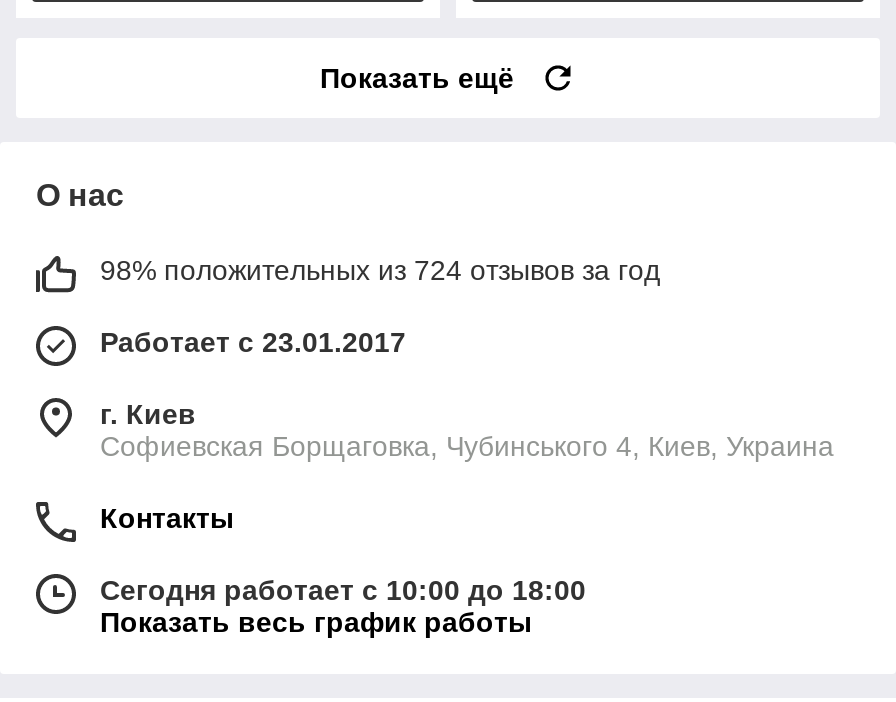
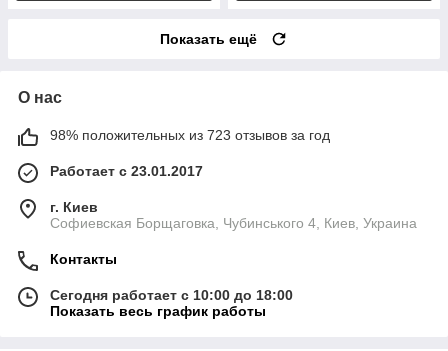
[100,254,660,286] 98% положительных из 724 отзывов за год -> [50,127,330,143] 98% положительных из 723 отзывов за год

